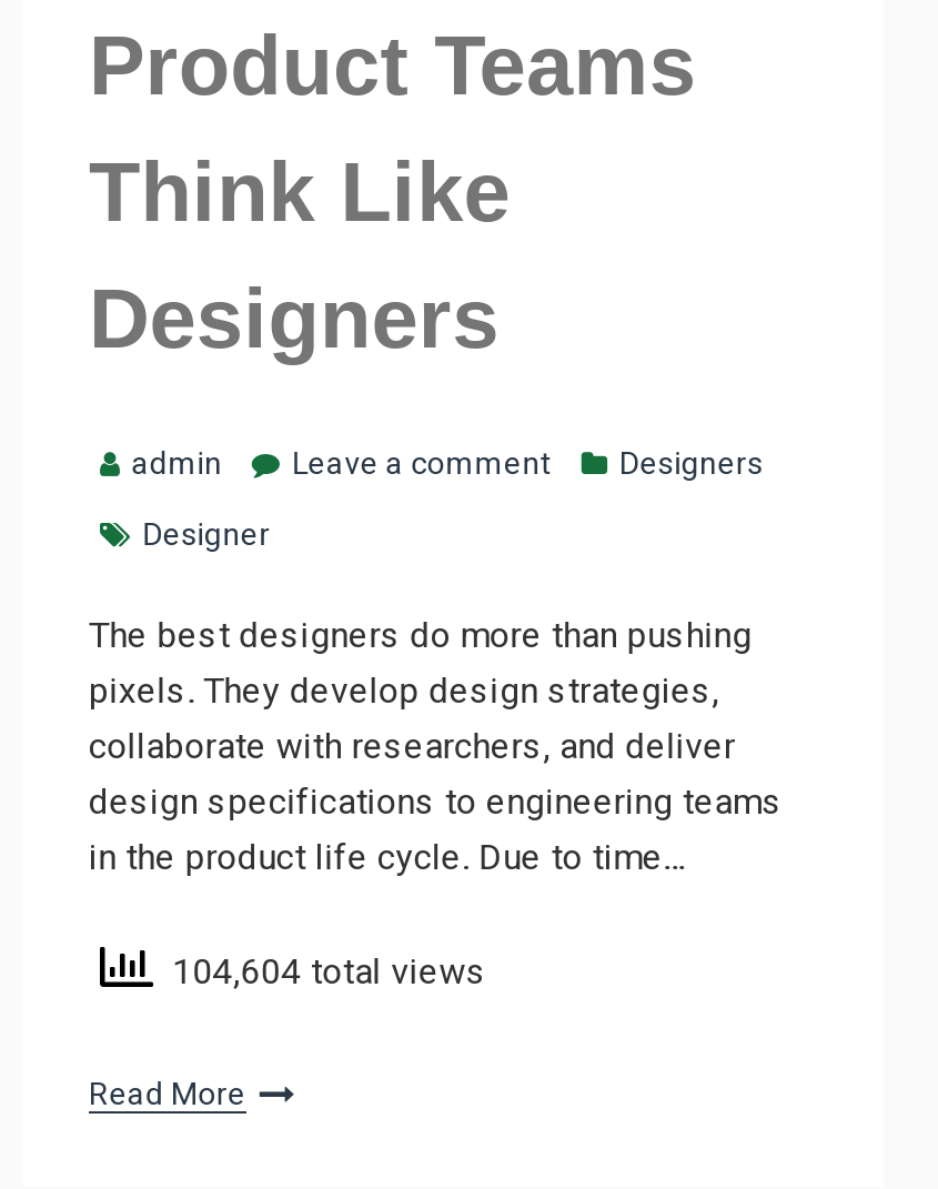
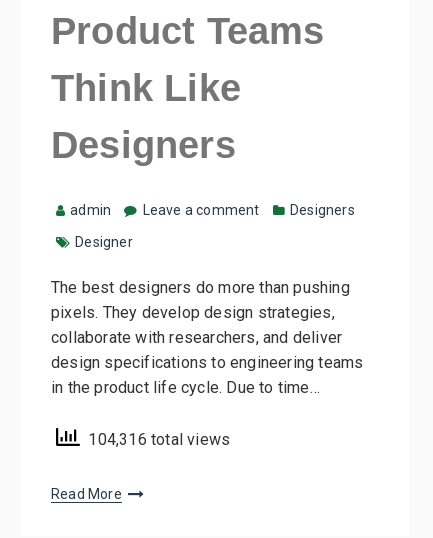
[153,951,487,993] 104,604 total views -> [80,430,230,449] 104,316 total views

